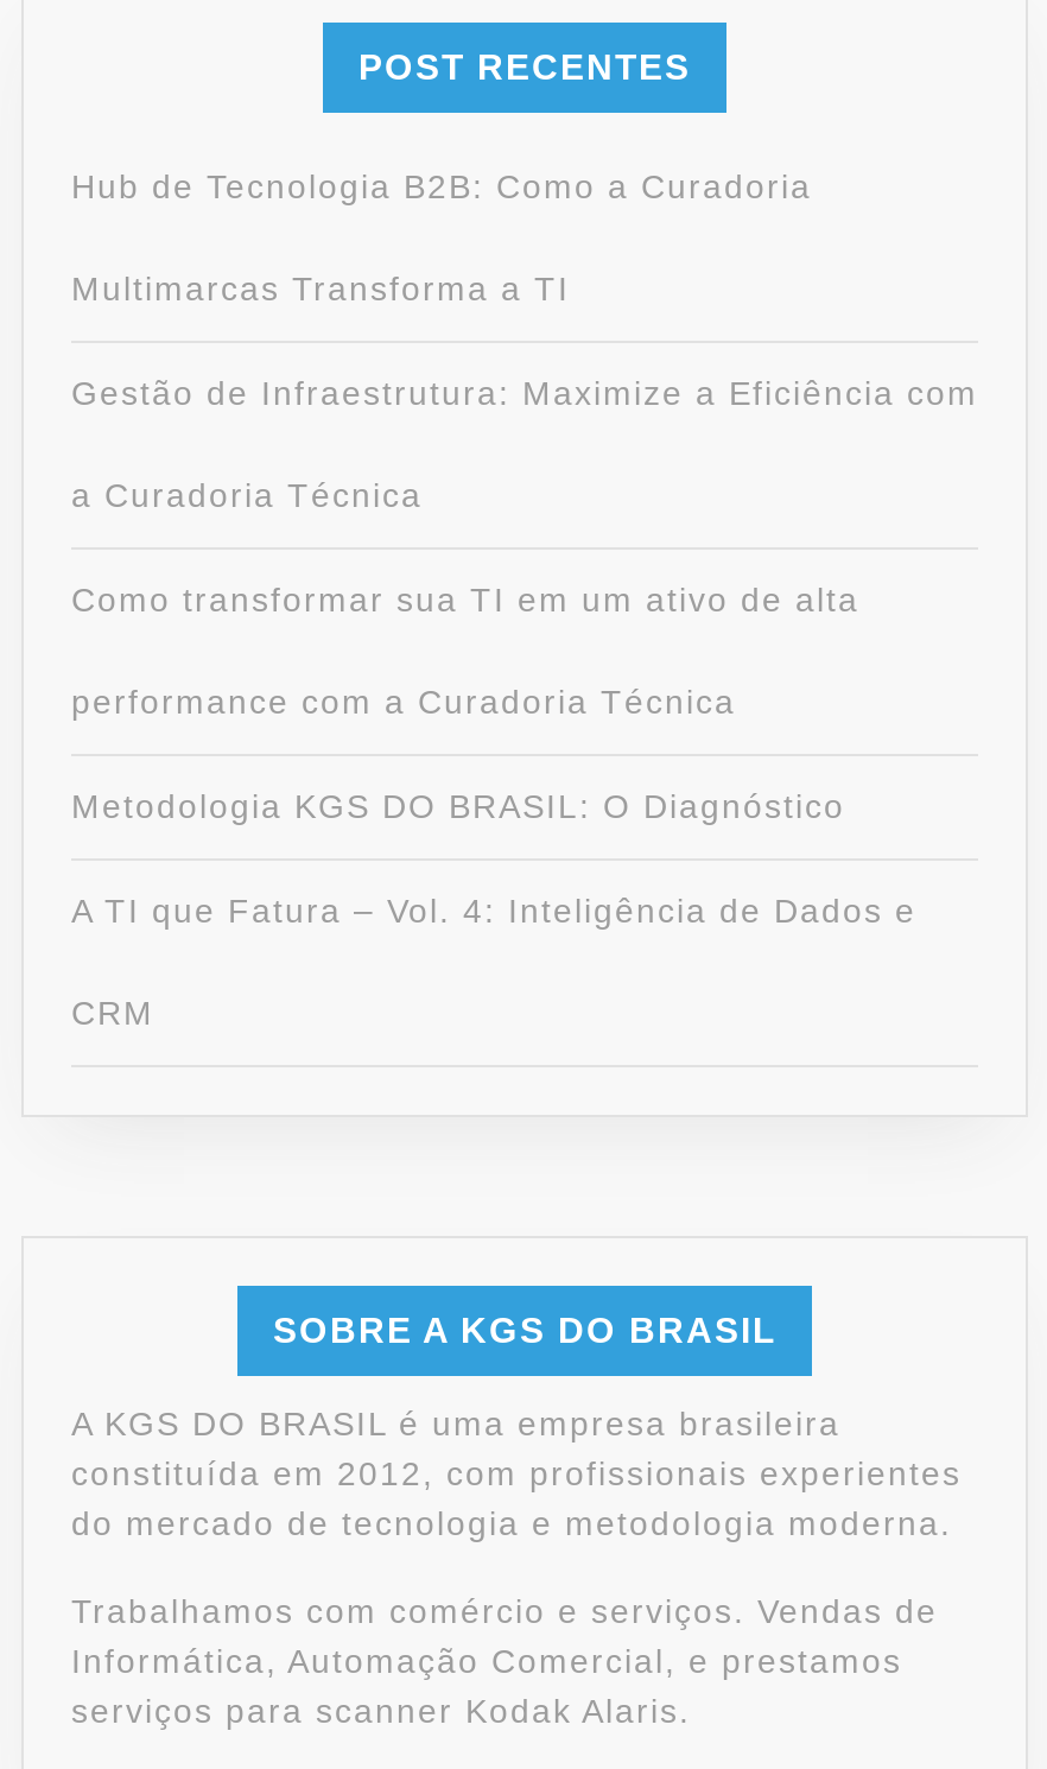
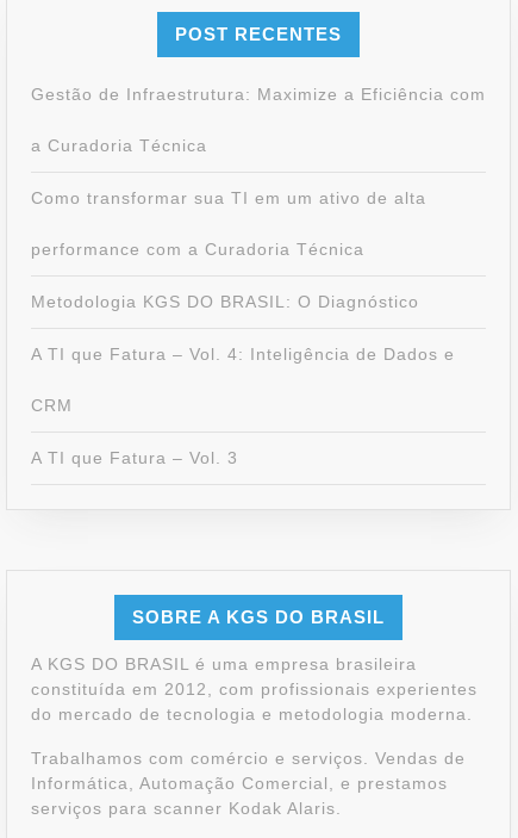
[71,168,812,308] Hub de Tecnologia B2B: Como a Curadoria | Multimarcas Transforma a TI -> none
moved [71,375,978,1033] -> [31,85,486,415]: Gestão de Infraestrutura: Maximize a Eficiência com | a Curadoria Técnica | Como transformar sua TI em um ativo de alta | performance com a Curadoria Técnica | Metodologia KGS DO BRASIL: O Diagnóstico | A TI que Fatura – Vol. 4: Inteligência de Dados e | CRM
none -> [31,449,238,468] A TI que Fatura – Vol. 3

